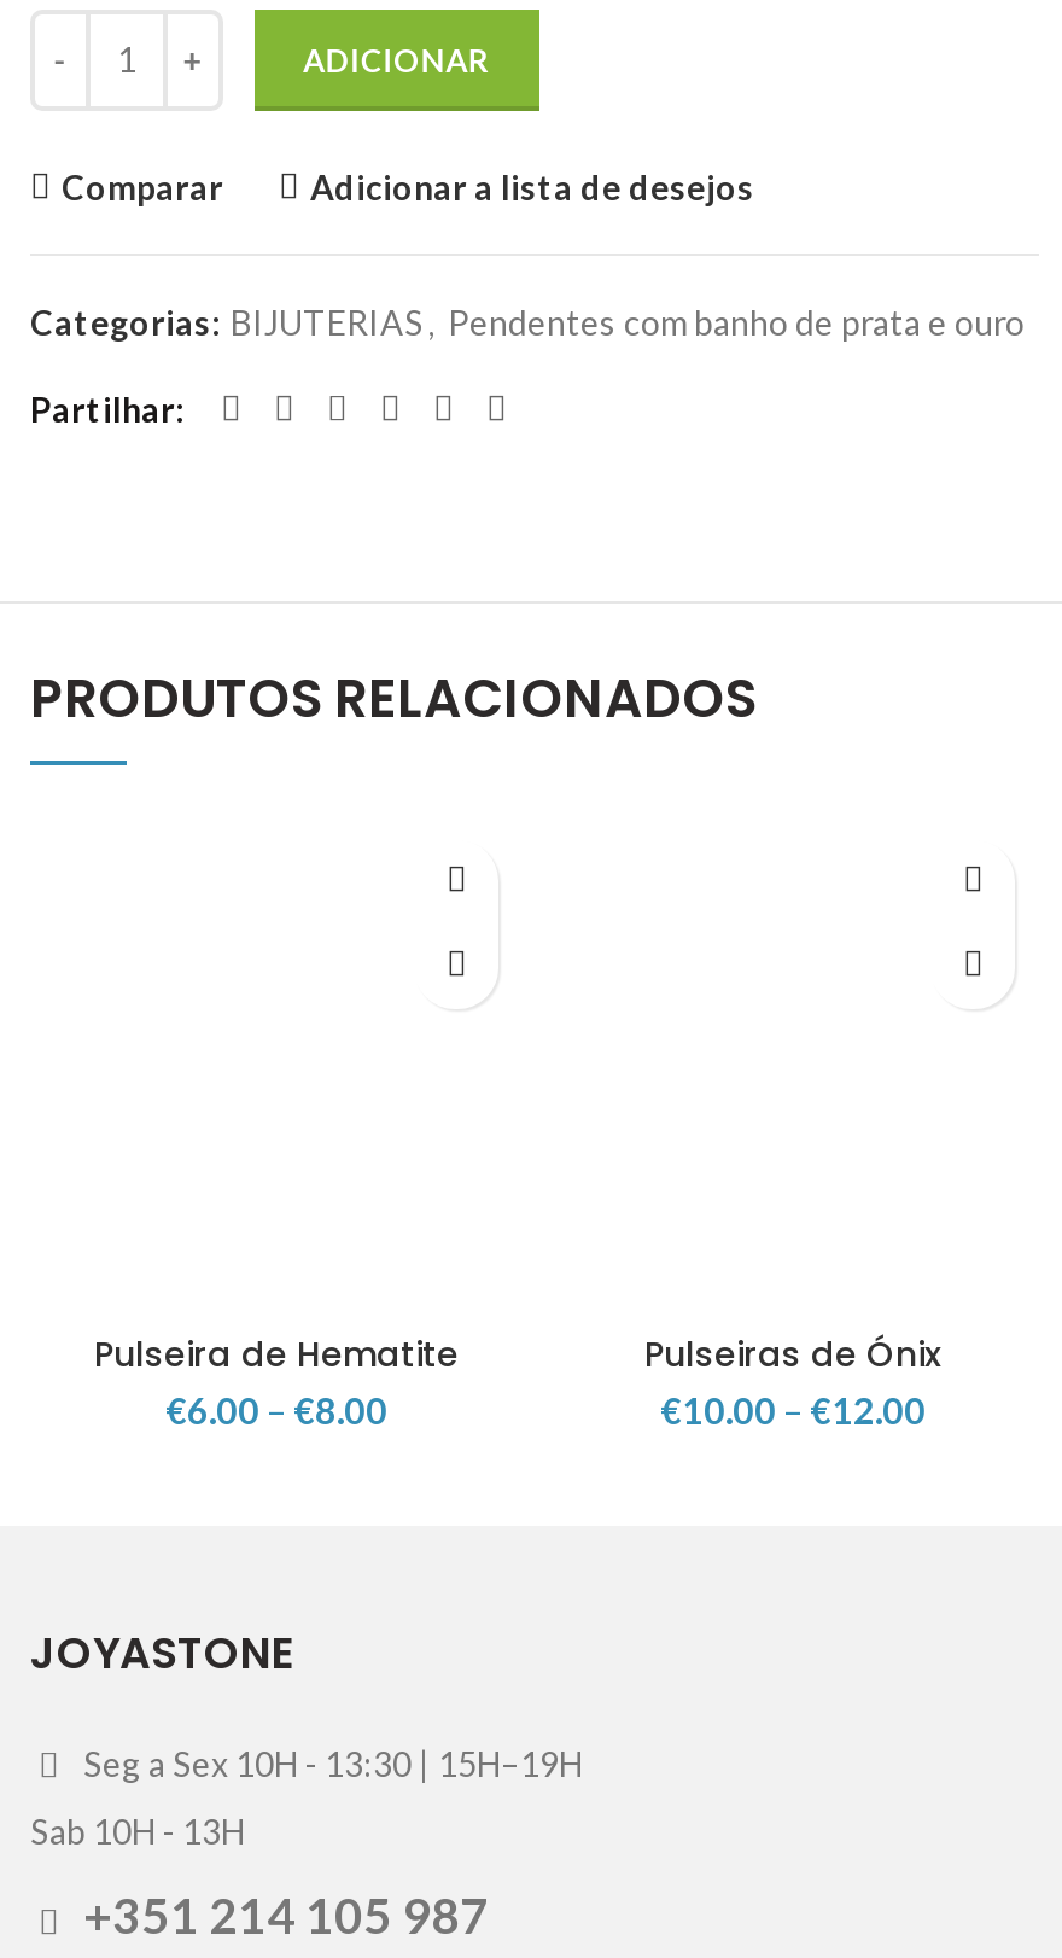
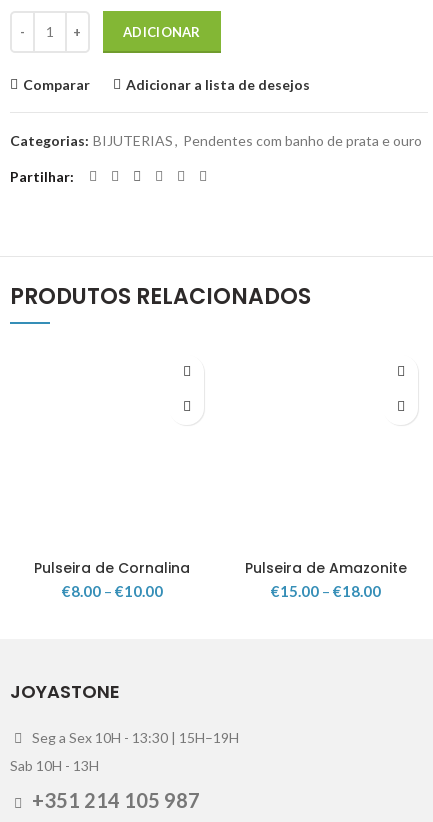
[94,1329,459,1378] Pulseira de Hematite -> [34,558,190,578] Pulseira de Cornalina
[644,1329,941,1378] Pulseiras de Ónix -> [245,558,407,578] Pulseira de Amazonite
[165,1387,387,1431] €6.00 – €8.00 -> [61,582,162,600] €8.00 – €10.00
[660,1387,926,1431] €10.00 – €12.00 -> [271,582,381,600] €15.00 – €18.00

